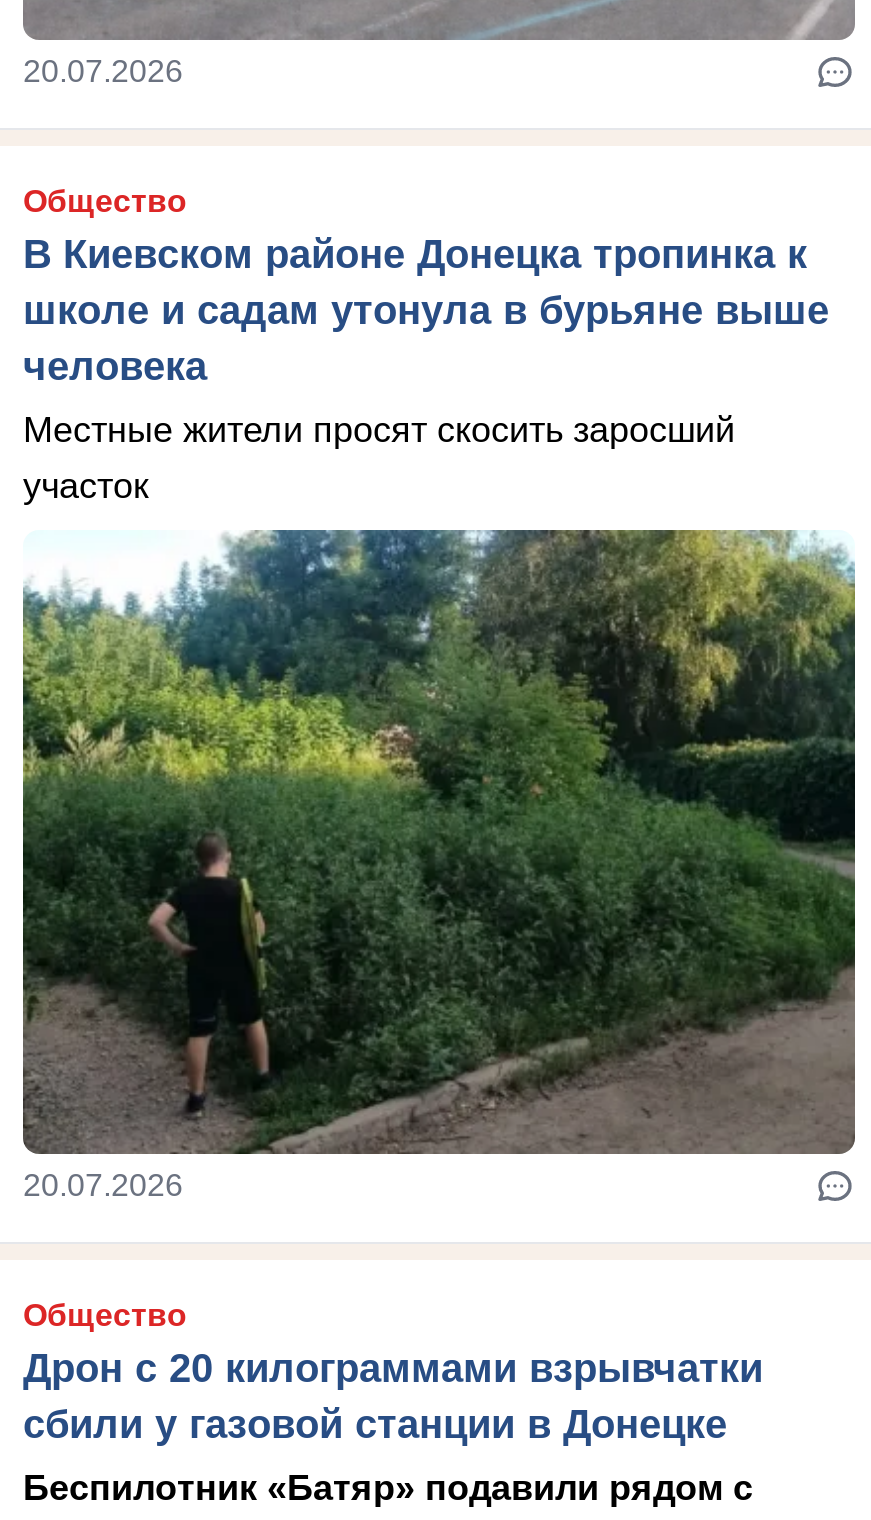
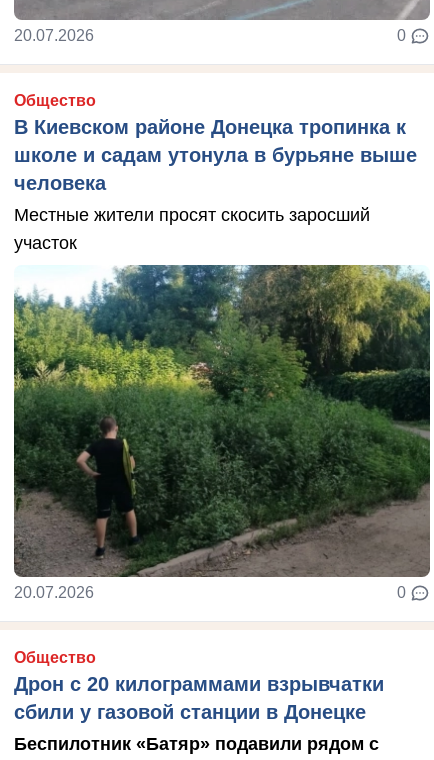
none -> [397,27,406,44] 0
none -> [397,584,406,601] 0

